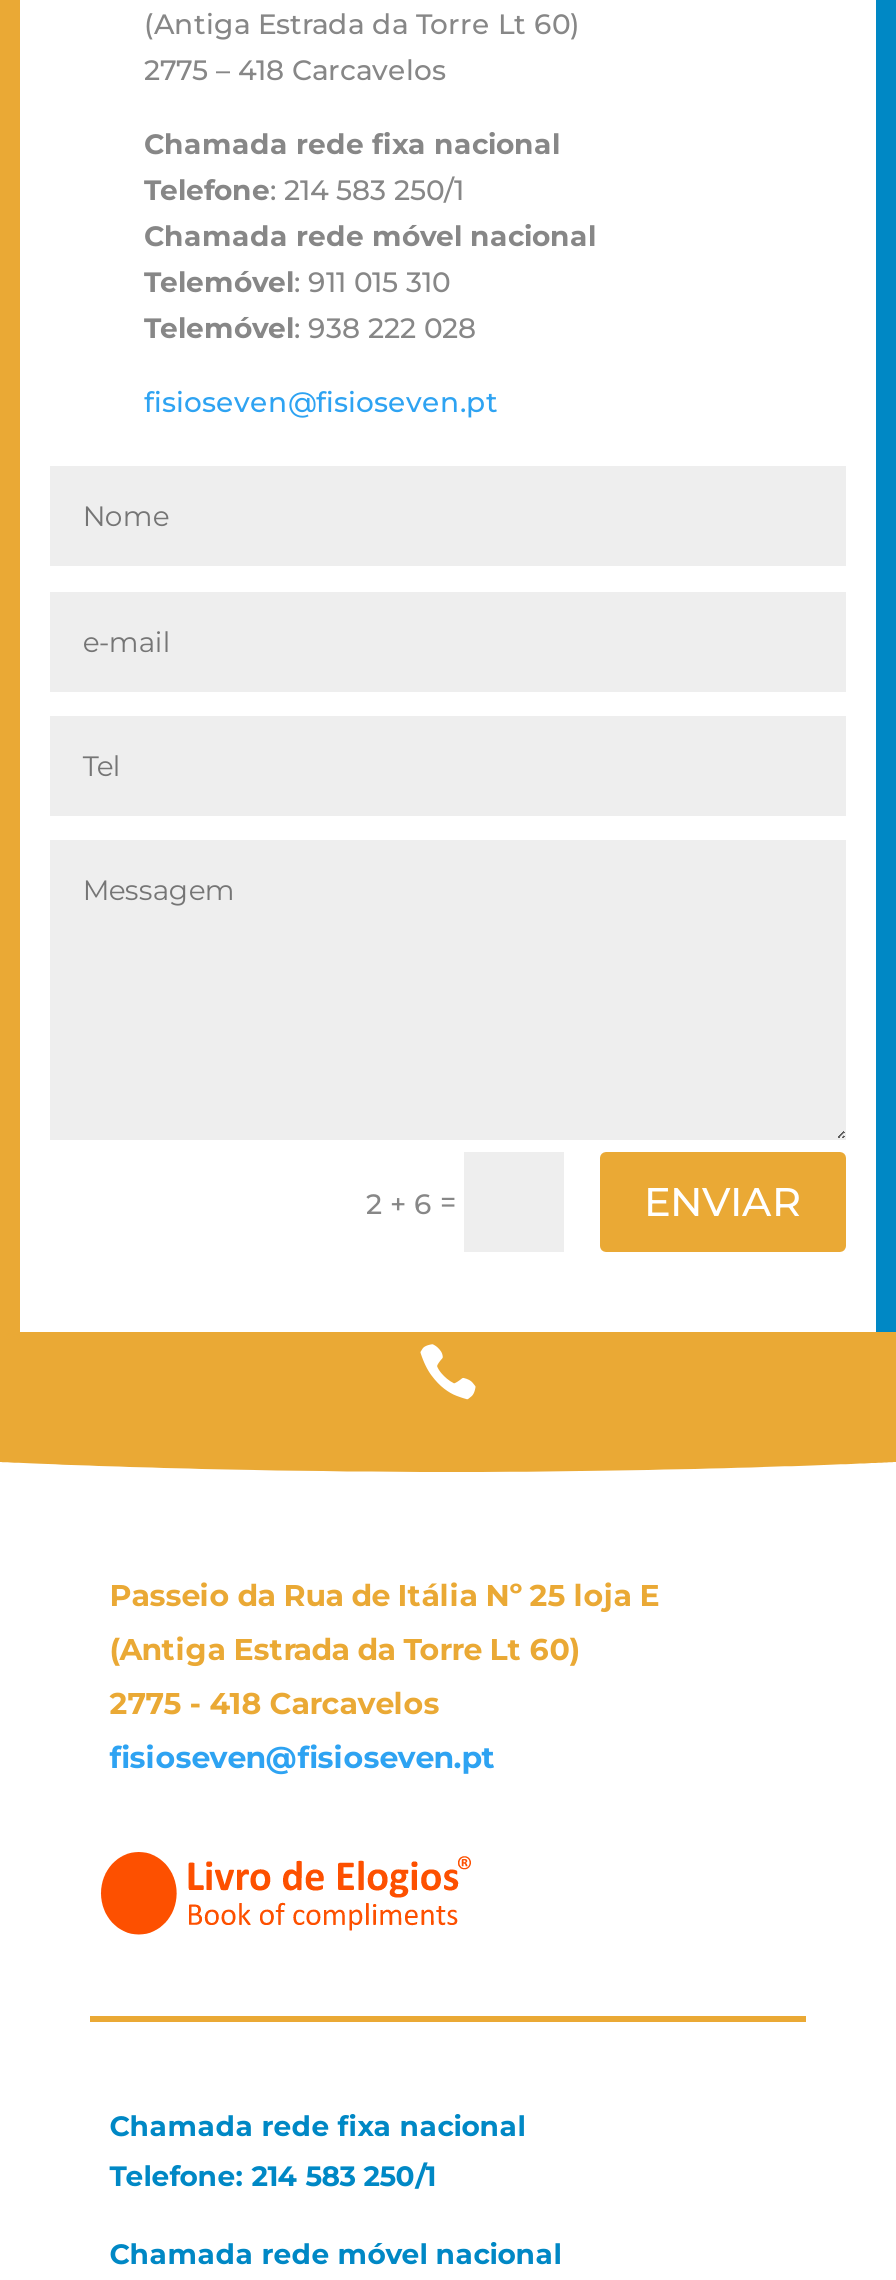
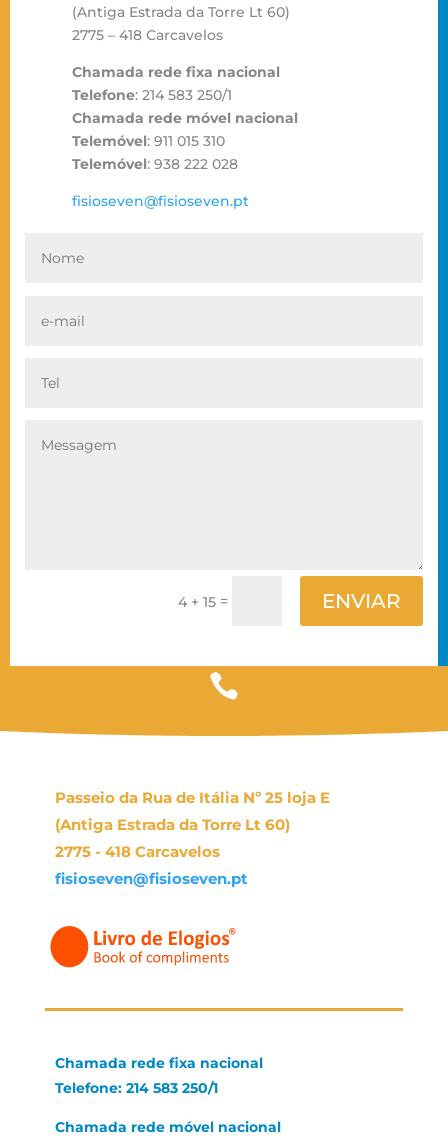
[366,1185,464,1222] 2 + 6 = -> [178,592,232,611] 4 + 15 =

